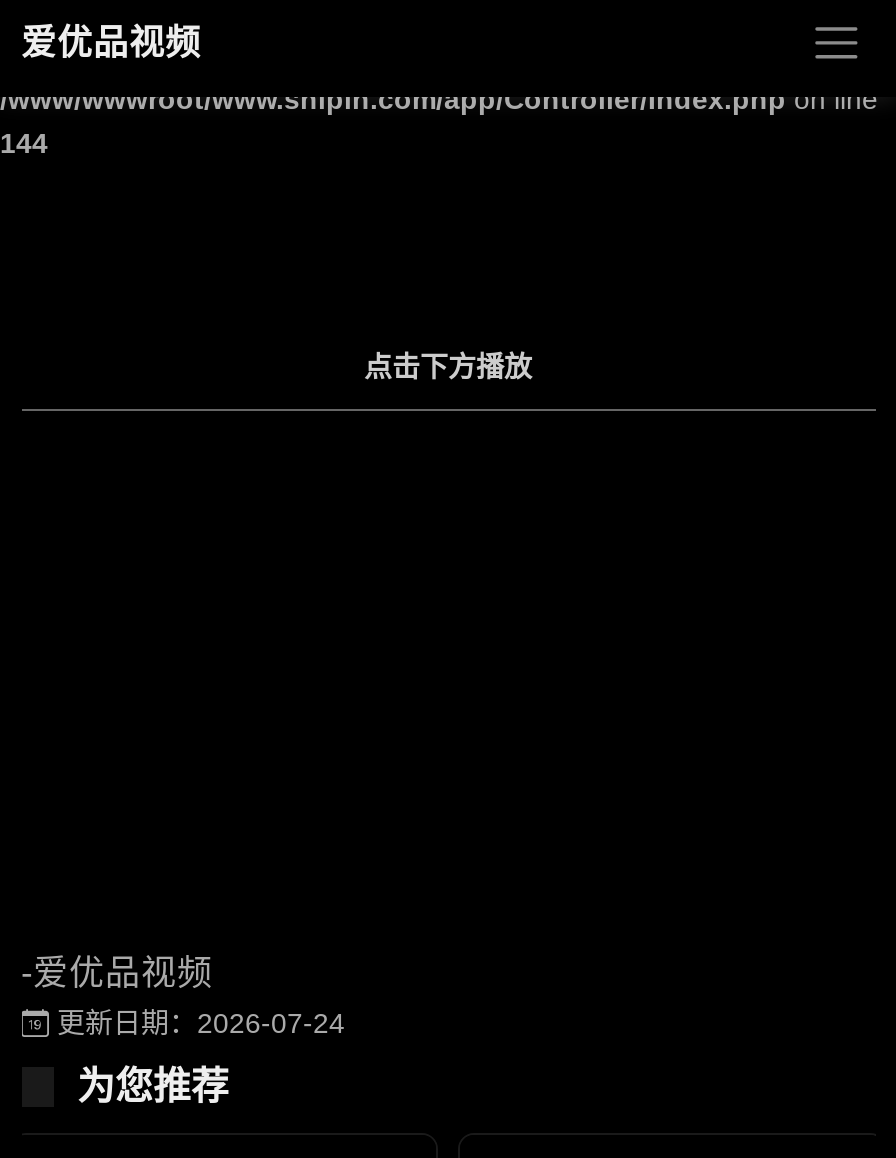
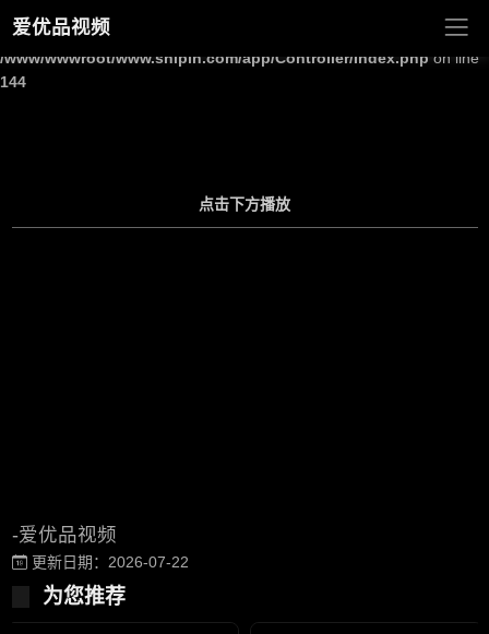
[49,1007,345,1039] 更新日期：2026-07-24 -> [27,553,188,571] 更新日期：2026-07-22

